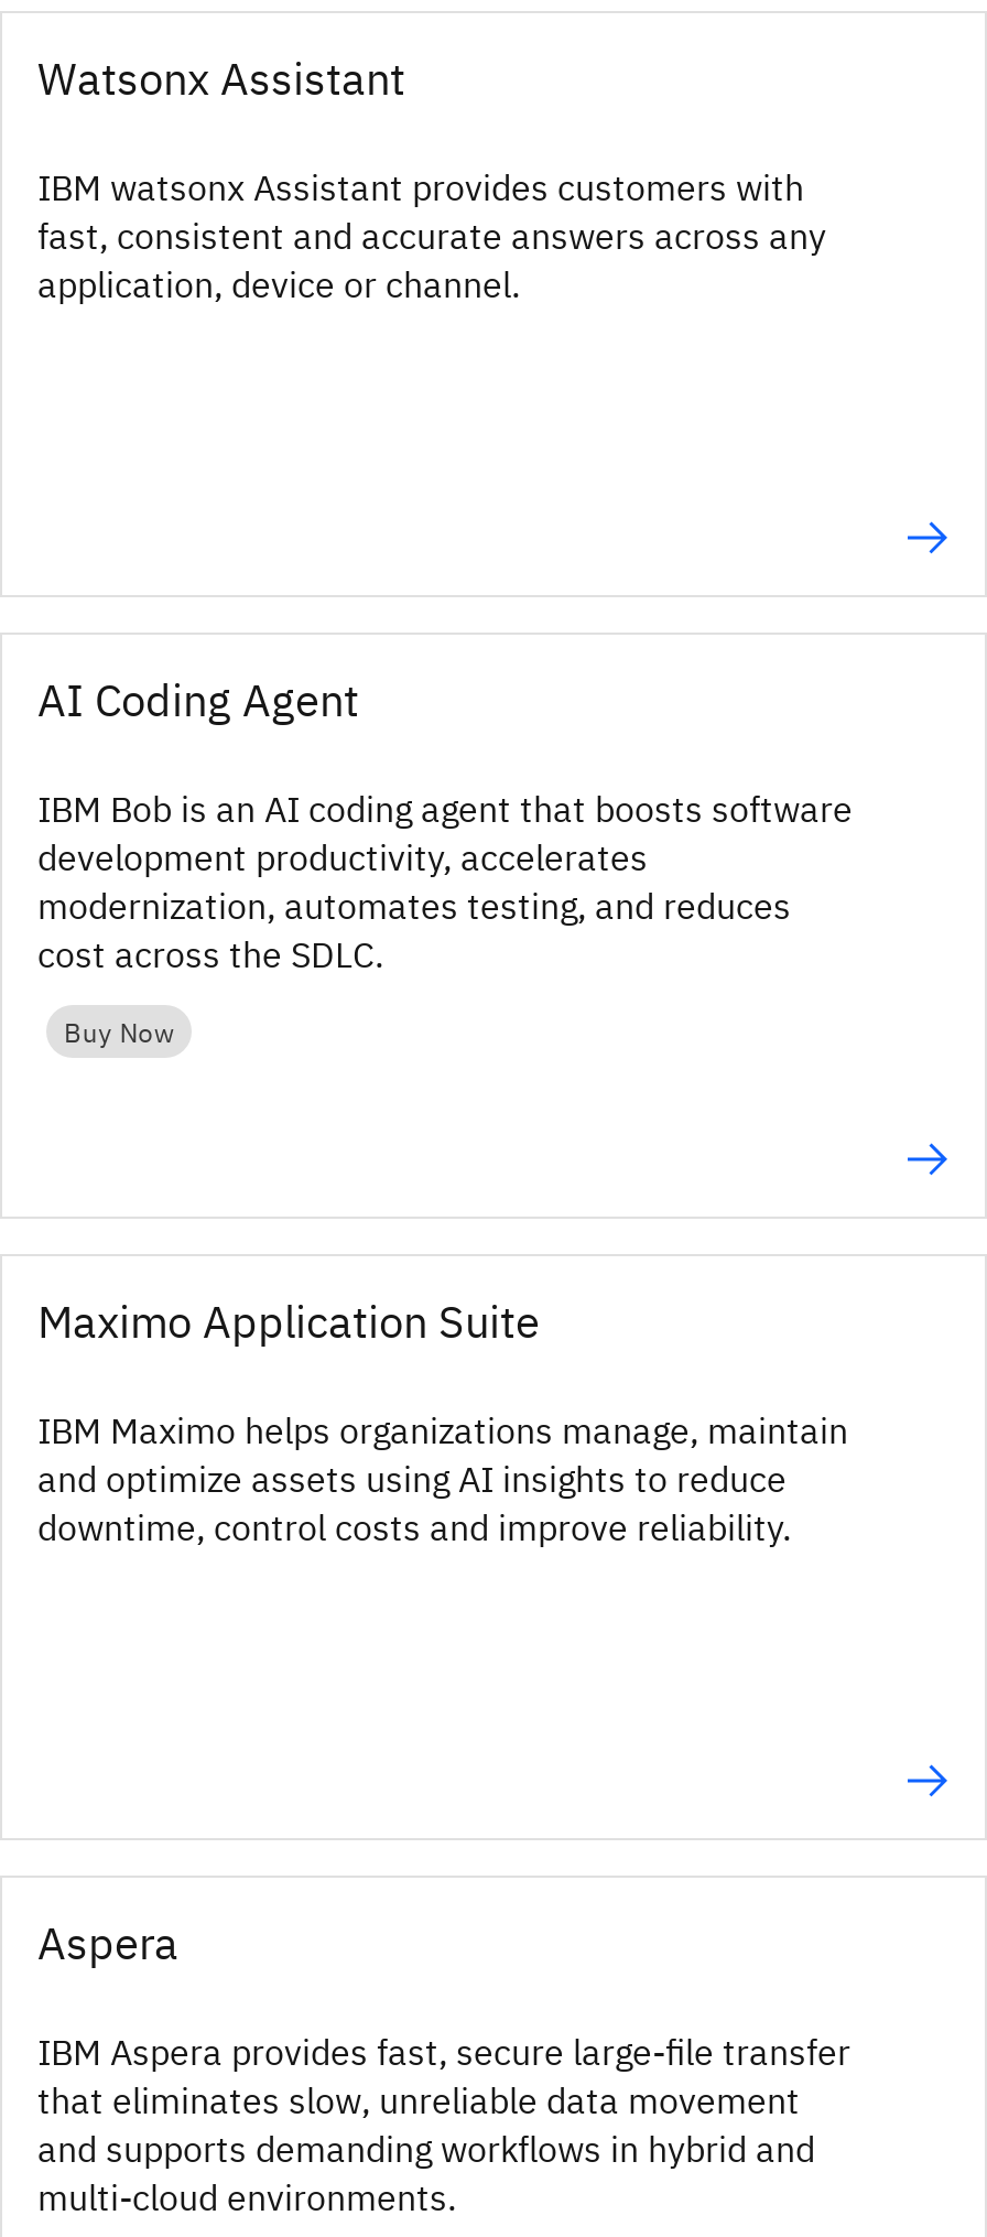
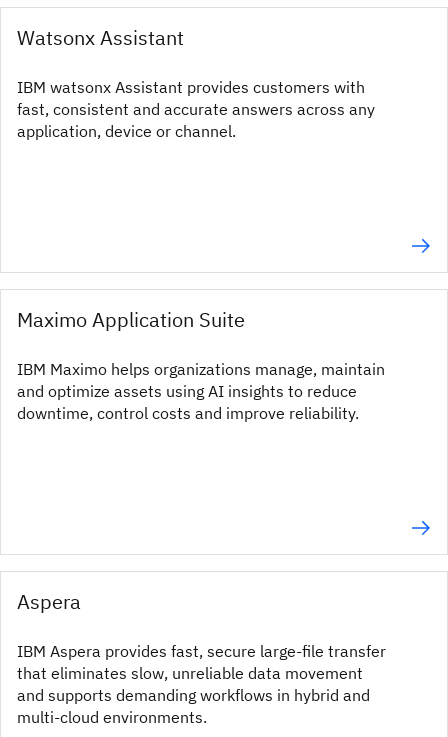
[37,670,853,1048] AI Coding Agent | IBM Bob is an AI coding agent that boosts software | development productivity, accelerates | modernization, automates testing, and reduces | cost across the SDLC. | Buy Now -> none

